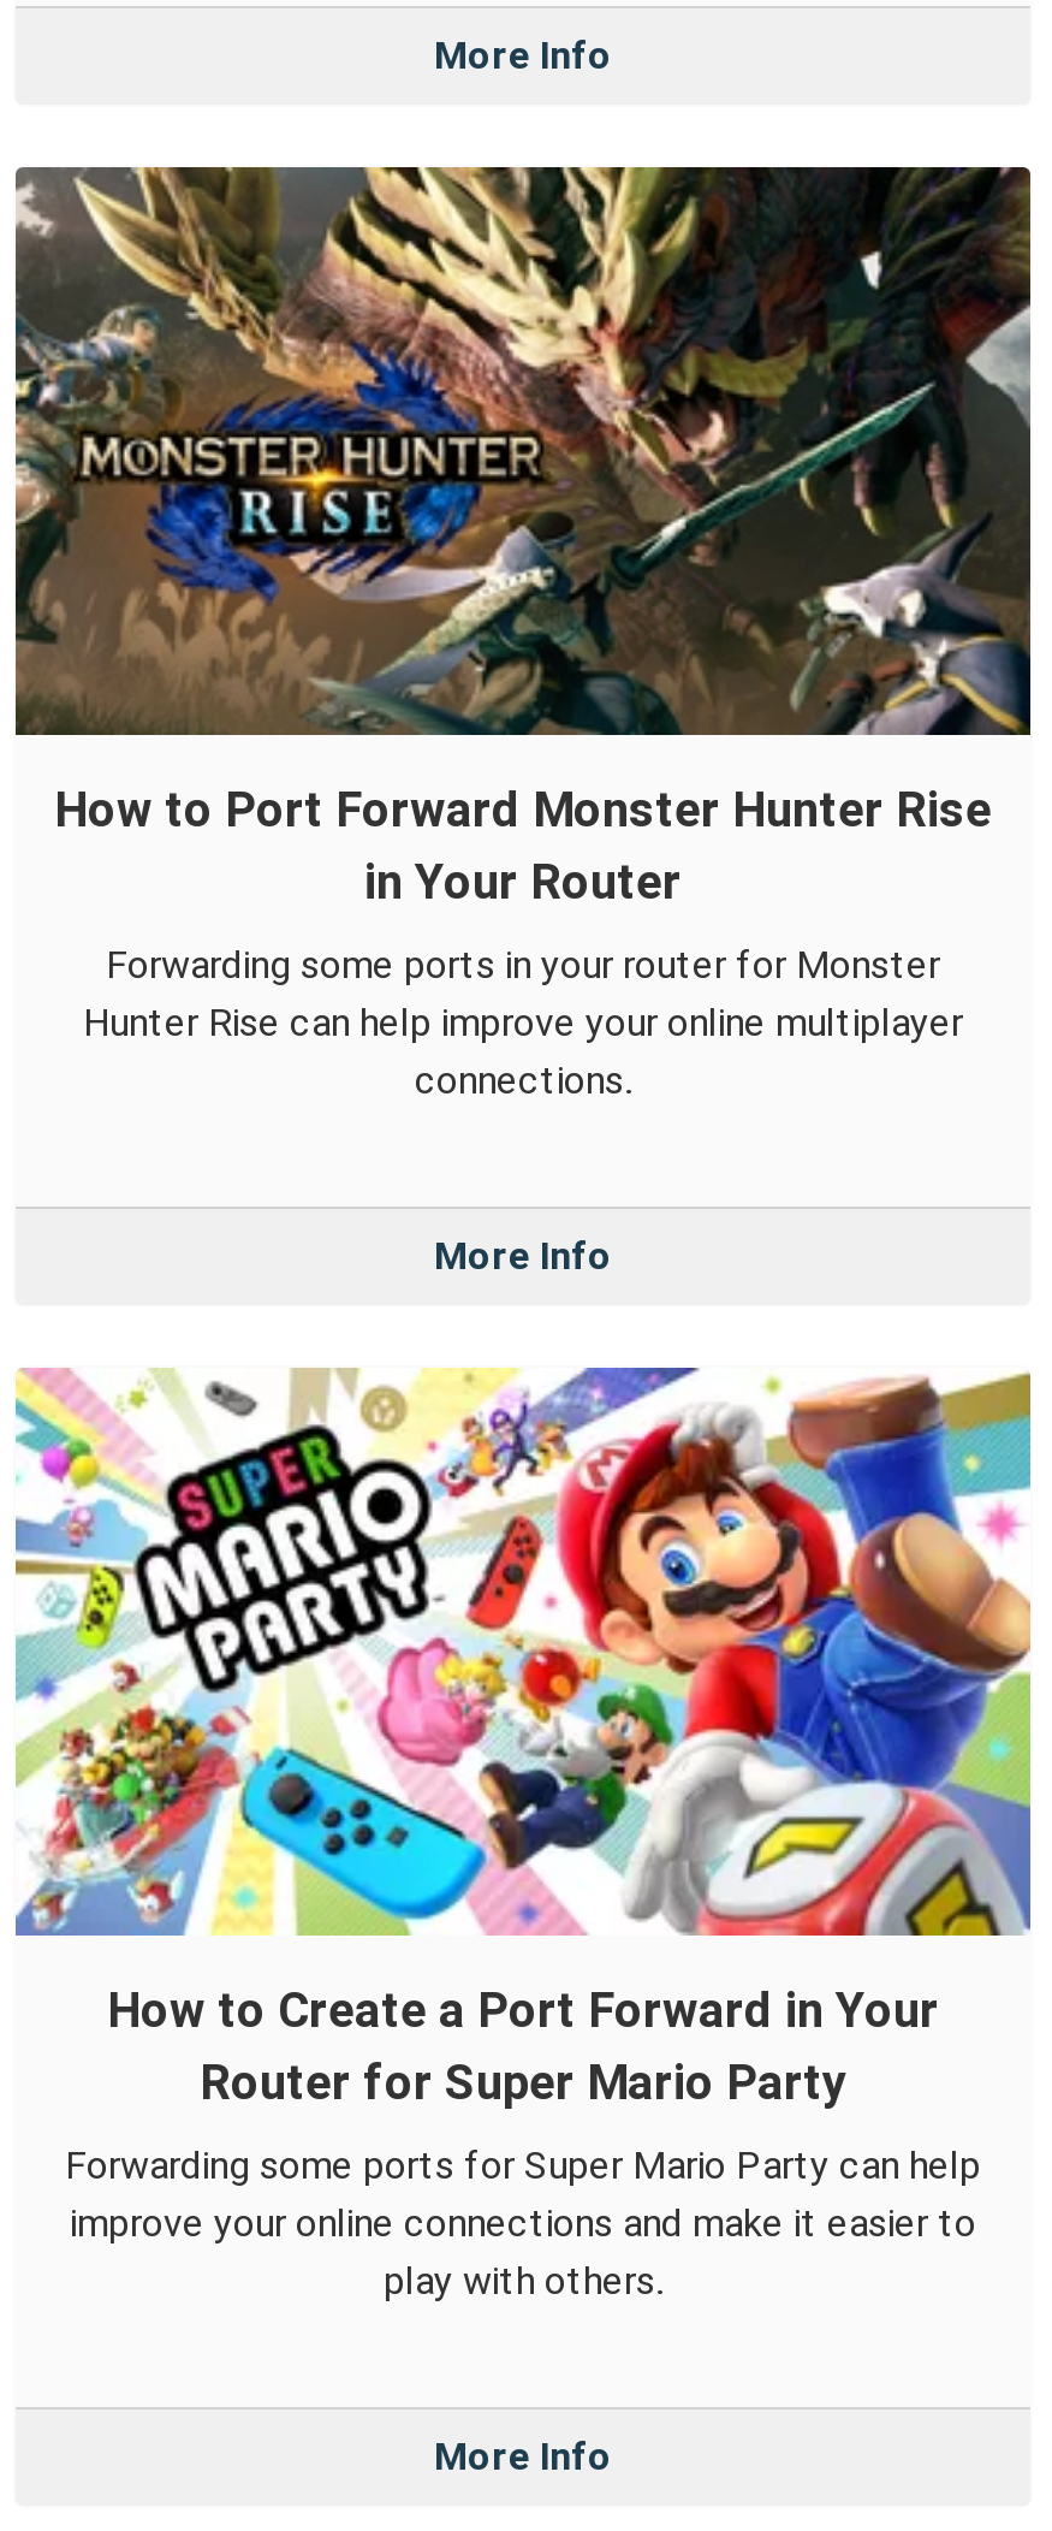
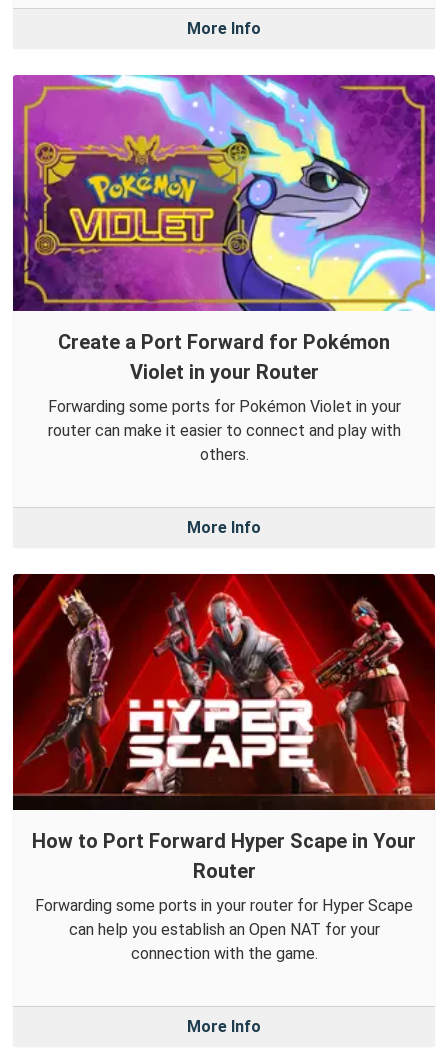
[13,165,1033,911] [image] | How to Port Forward Monster Hunter Rise | in Your Router -> [12,74,436,384] [image] | Create a Port Forward for Pokémon | Violet in your Router
[83,942,963,1104] Forwarding some ports in your router for Monster | Hunter Rise can help improve your online multiplayer | connections. -> [47,397,400,464] Forwarding some ports for Pokémon Violet in your | router can make it easier to connect and play with | others.
[13,1365,1033,2112] [image] | How to Create a Port Forward in Your | Router for Super Mario Party -> [12,573,436,883] [image] | How to Port Forward Hyper Scape in Your | Router
[65,2144,981,2305] Forwarding some ports for Super Mario Party can help | improve your online connections and make it easier to | play with others. -> [35,896,413,963] Forwarding some ports in your router for Hyper Scape | can help you establish an Open NAT for your | connection with the game.

